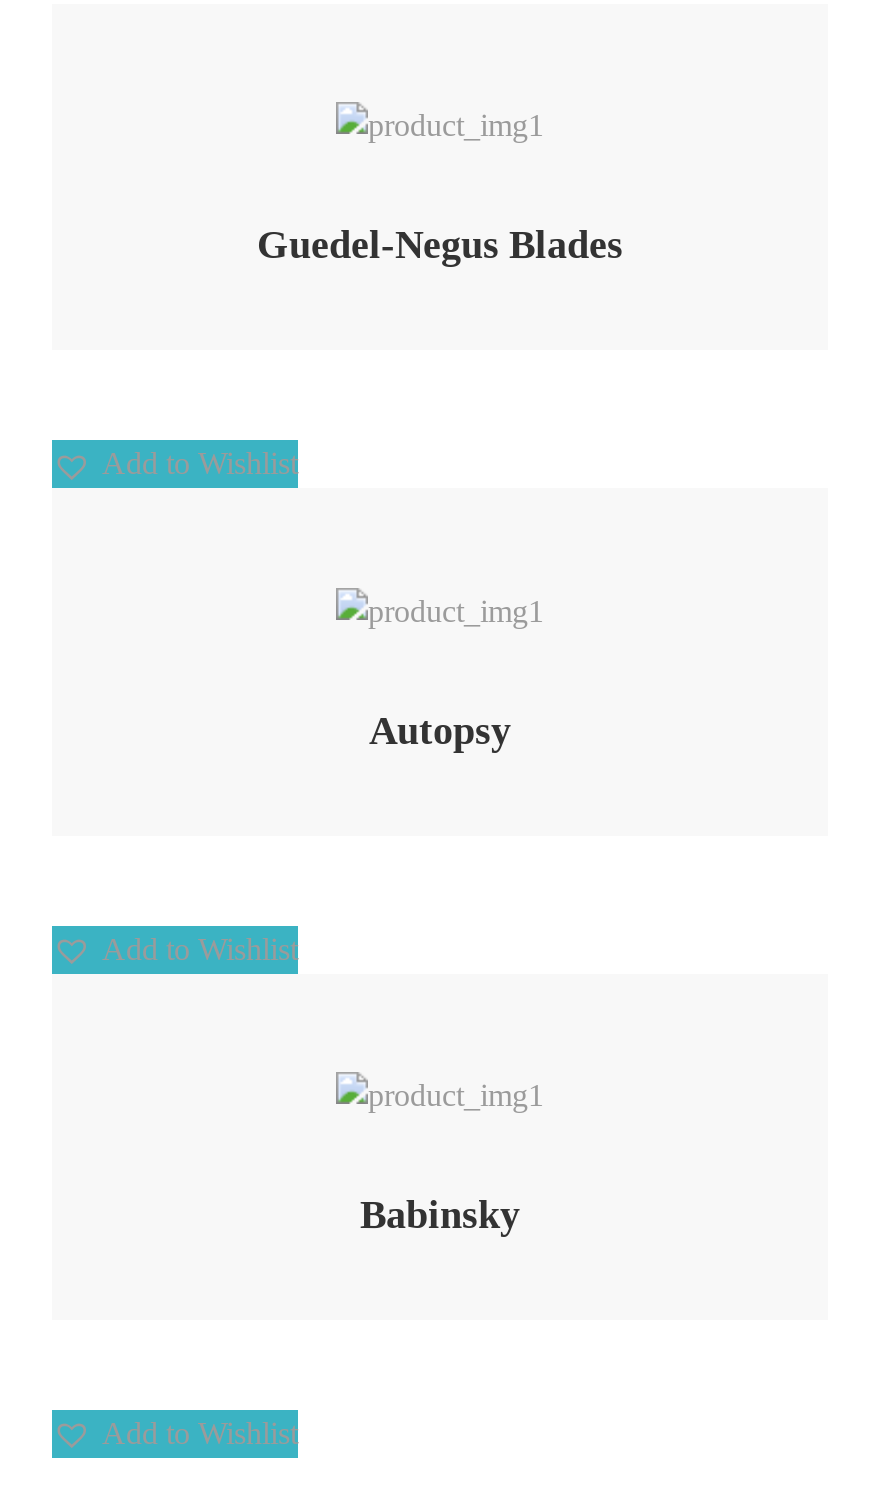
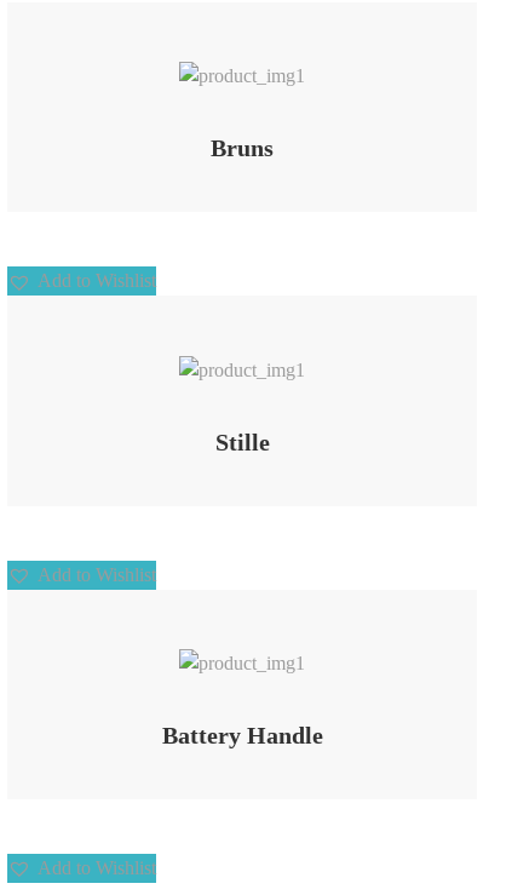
[257,223,623,267] Guedel-Negus Blades -> [211,135,274,161] Bruns
[369,707,511,751] Autopsy -> [215,428,269,455] Stille
[360,1192,520,1236] Babinsky -> [162,722,323,748] Battery Handle

